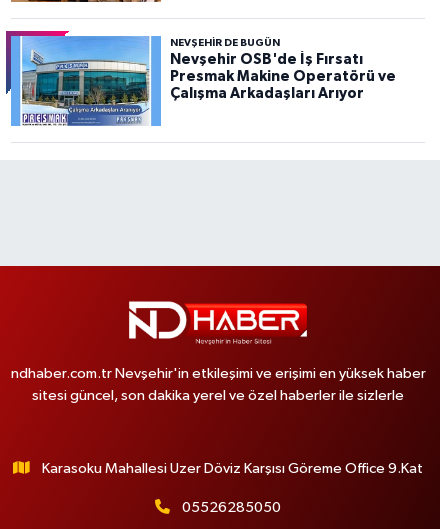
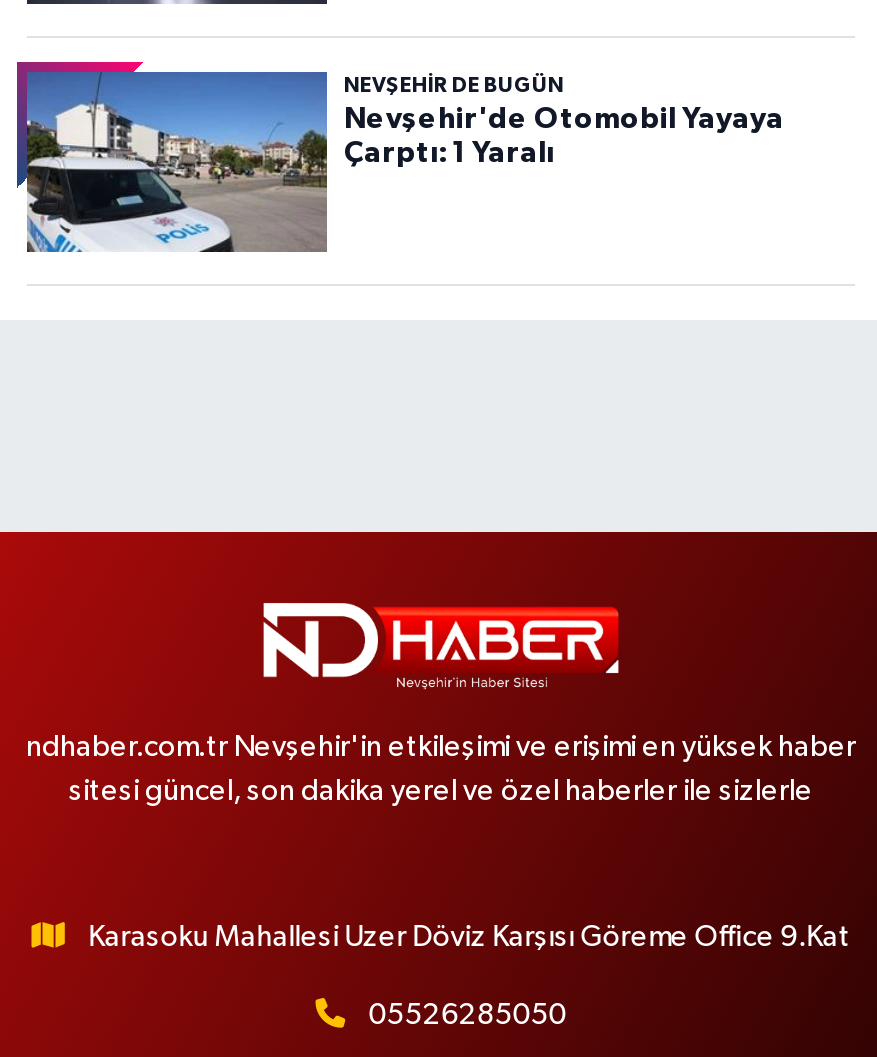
[10,35,395,127] [image] | Nevşehir OSB'de İş Fırsatı | Presmak Makine Operatörü ve | Çalışma Arkadaşları Arıyor -> [25,70,784,254] [image] | Nevşehir'de Otomobil Yayaya | Çarptı: 1 Yaralı

